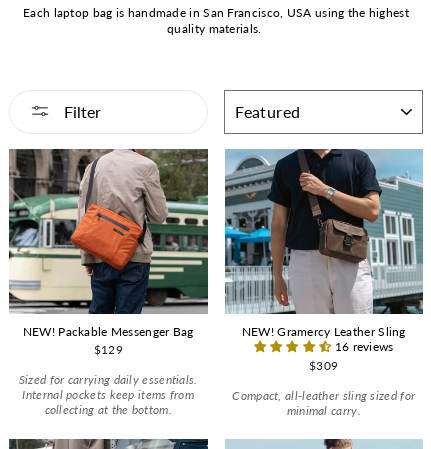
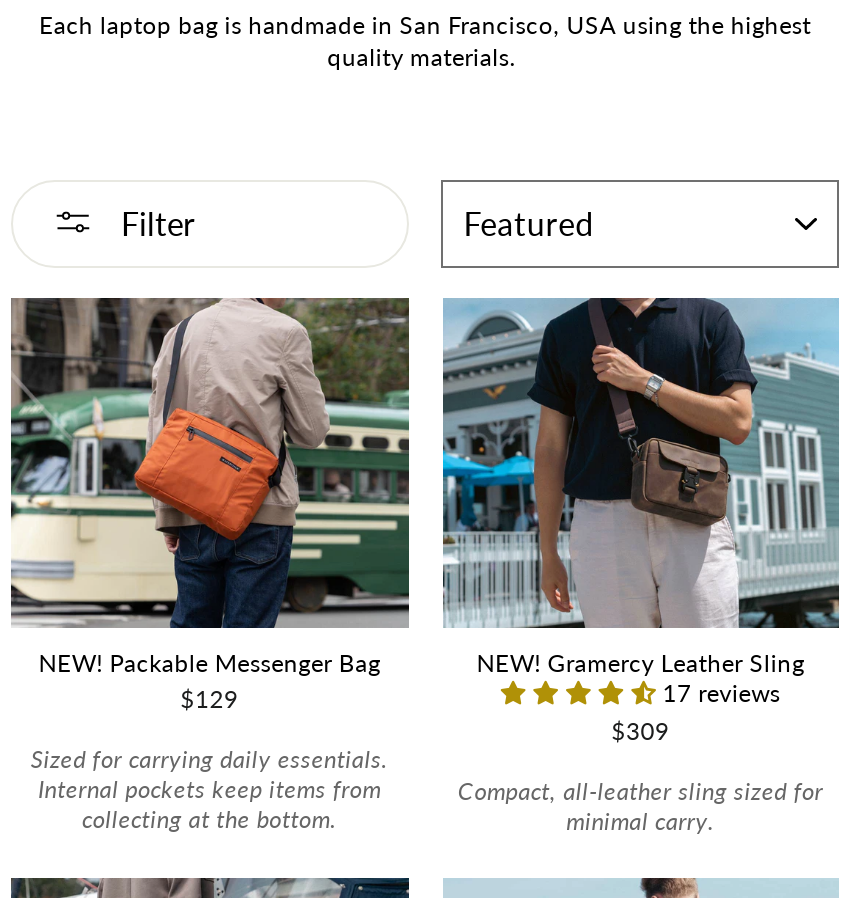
[335,339,394,354] 16 reviews -> [662,679,780,709] 17 reviews

